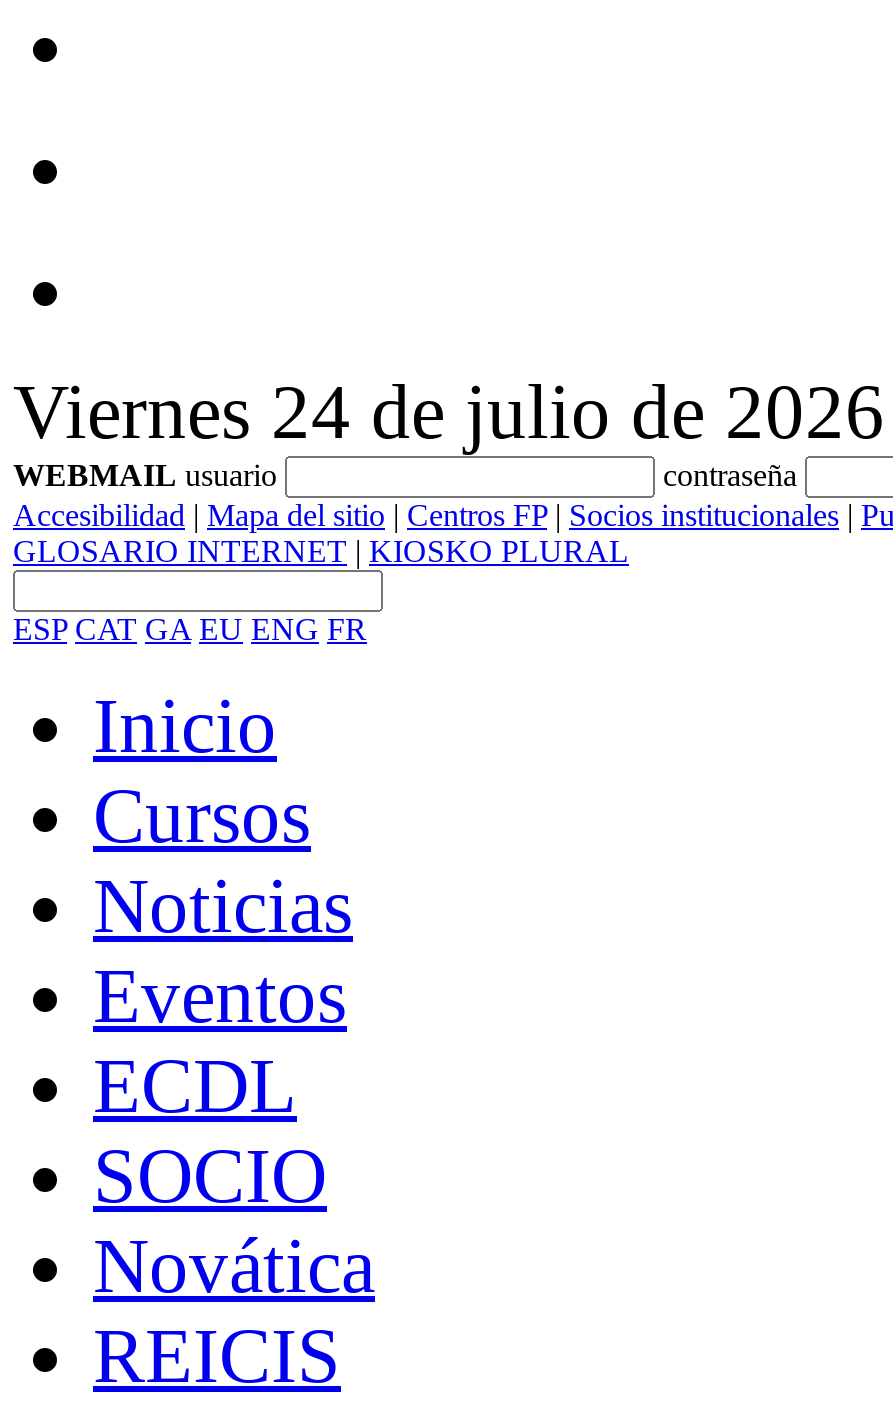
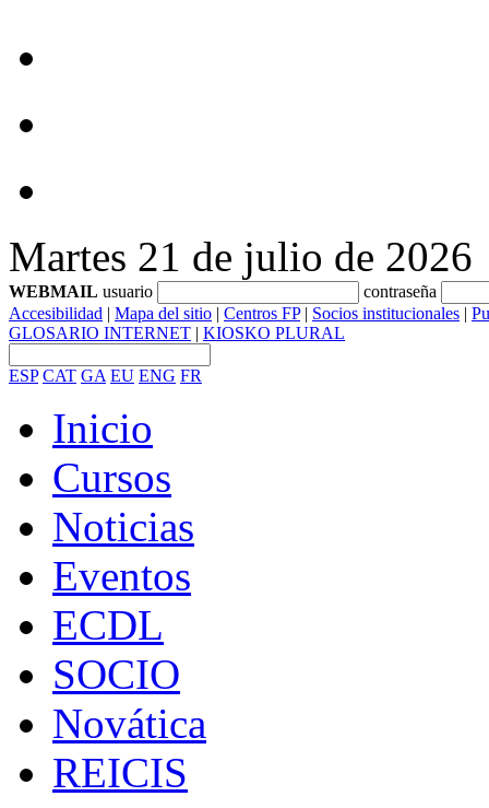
[13,368,885,454] Viernes 24 de julio de 2026 -> [9,233,473,280] Martes 21 de julio de 2026

